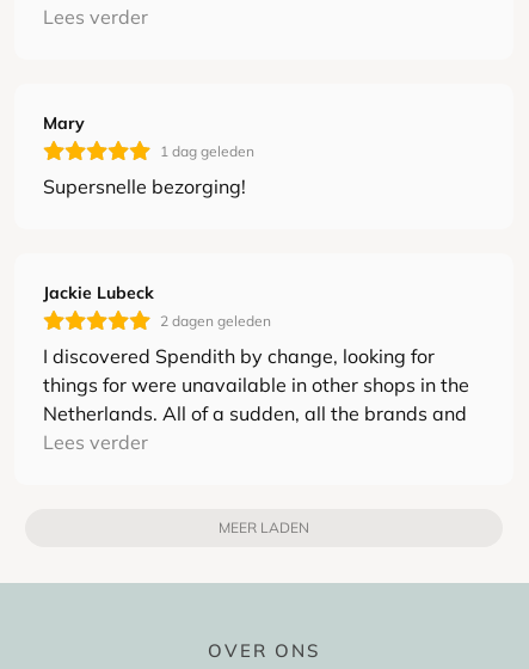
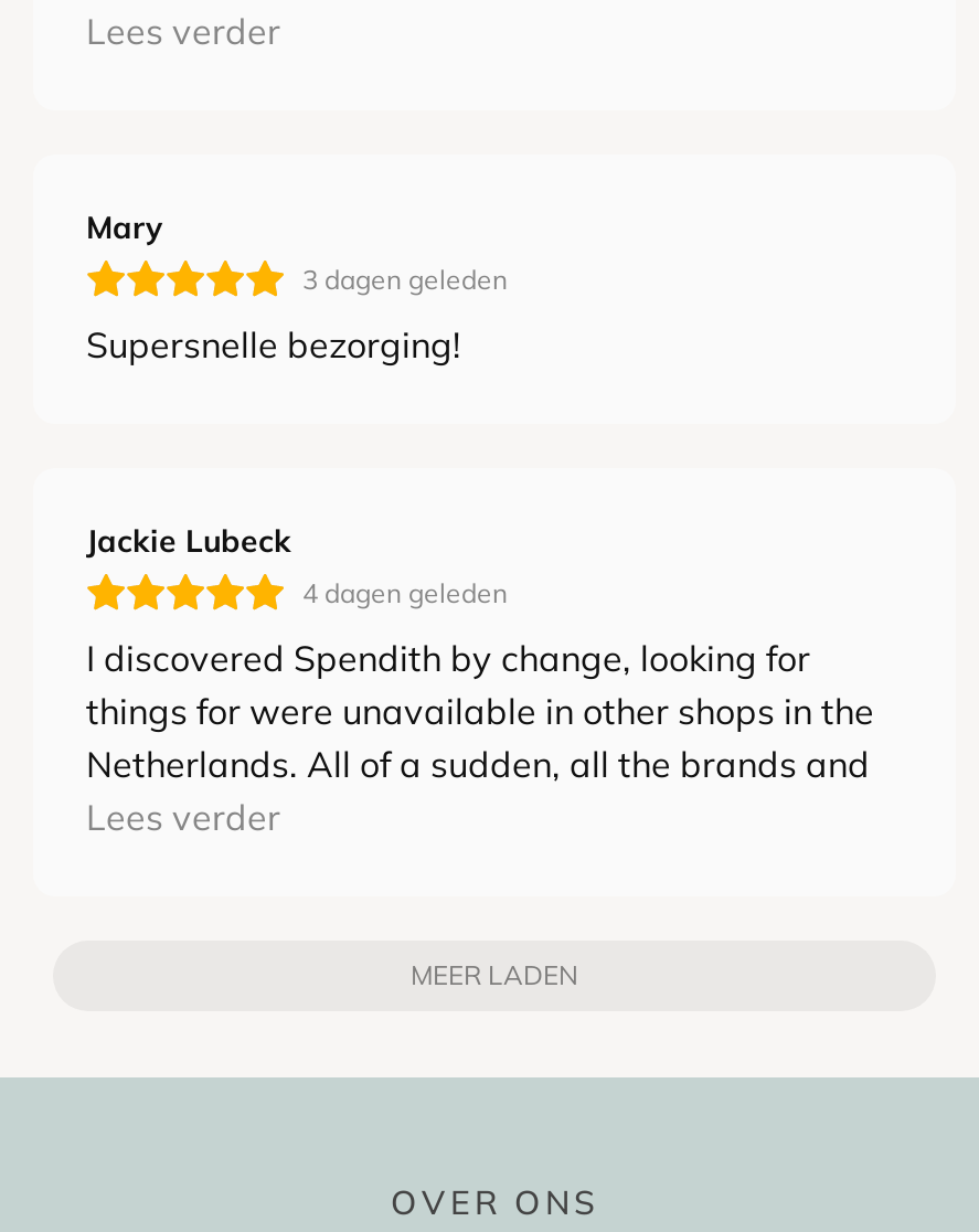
[160,142,254,160] 1 dag geleden -> [302,262,508,295] 3 dagen geleden
[160,311,271,329] 2 dagen geleden -> [302,576,508,609] 4 dagen geleden

